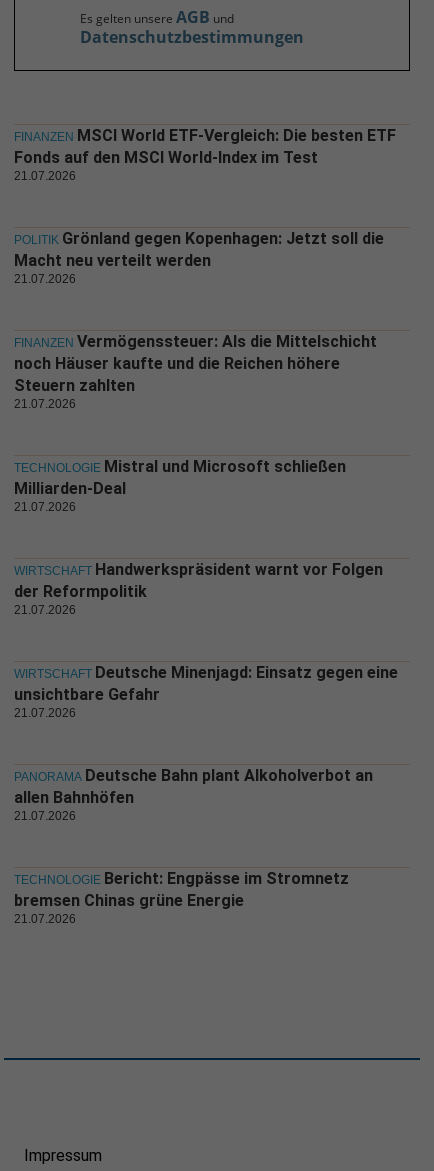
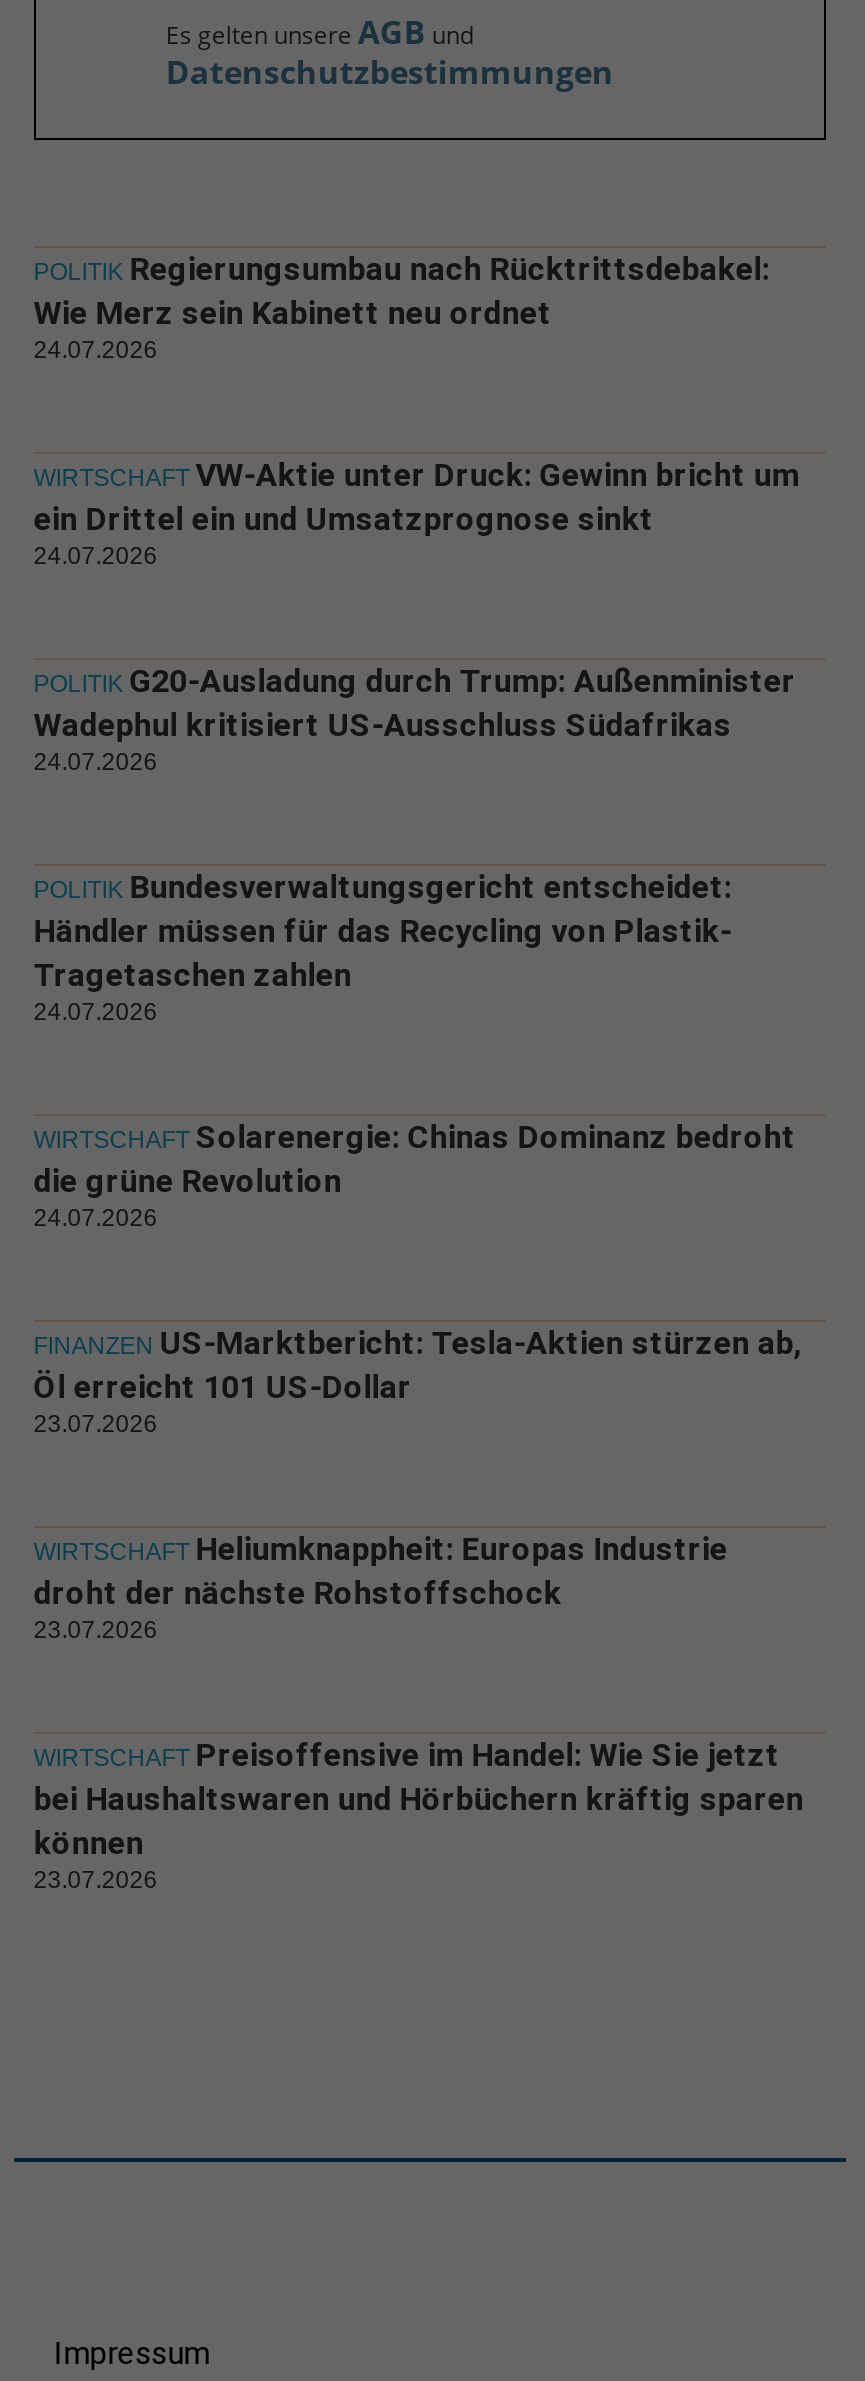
[14,126,396,183] FINANZEN MSCI World ETF-Vergleich: Die besten ETF | Fonds auf den MSCI World-Index im Test | 21.07.2026 -> [33,250,769,364] POLITIK Regierungsumbau nach Rücktrittsdebakel: | Wie Merz sein Kabinett neu ordnet | 24.07.2026
[14,229,384,286] POLITIK Grönland gegen Kopenhagen: Jetzt soll die | Macht neu verteilt werden | 21.07.2026 -> [33,456,799,570] WIRTSCHAFT VW-Aktie unter Druck: Gewinn bricht um | ein Drittel ein und Umsatzprognose sinkt | 24.07.2026
[14,332,377,411] FINANZEN Vermögenssteuer: Als die Mittelschicht | noch Häuser kaufte und die Reichen höhere | Steuern zahlten | 21.07.2026 -> [33,662,795,776] POLITIK G20-Ausladung durch Trump: Außenminister | Wadephul kritisiert US-Ausschluss Südafrikas | 24.07.2026
[14,457,346,514] TECHNOLOGIE Mistral und Microsoft schließen | Milliarden-Deal | 21.07.2026 -> [33,868,731,1026] POLITIK Bundesverwaltungsgericht entscheidet: | Händler müssen für das Recycling von Plastik- | Tragetaschen zahlen | 24.07.2026
[14,560,383,617] WIRTSCHAFT Handwerkspräsident warnt vor Folgen | der Reformpolitik | 21.07.2026 -> [33,1118,795,1232] WIRTSCHAFT Solarenergie: Chinas Dominanz bedroht | die grüne Revolution | 24.07.2026
[14,663,398,720] WIRTSCHAFT Deutsche Minenjagd: Einsatz gegen eine | unsichtbare Gefahr | 21.07.2026 -> [33,1324,801,1438] FINANZEN US-Marktbericht: Tesla-Aktien stürzen ab, | Öl erreicht 101 US-Dollar | 23.07.2026
[14,766,373,823] PANORAMA Deutsche Bahn plant Alkoholverbot an | allen Bahnhöfen | 21.07.2026 -> [33,1530,727,1644] WIRTSCHAFT Heliumknappheit: Europas Industrie | droht der nächste Rohstoffschock | 23.07.2026
[14,869,349,926] TECHNOLOGIE Bericht: Engpässe im Stromnetz | bremsen Chinas grüne Energie | 21.07.2026 -> [33,1736,803,1894] WIRTSCHAFT Preisoffensive im Handel: Wie Sie jetzt | bei Haushaltswaren und Hörbüchern kräftig sparen | können | 23.07.2026

